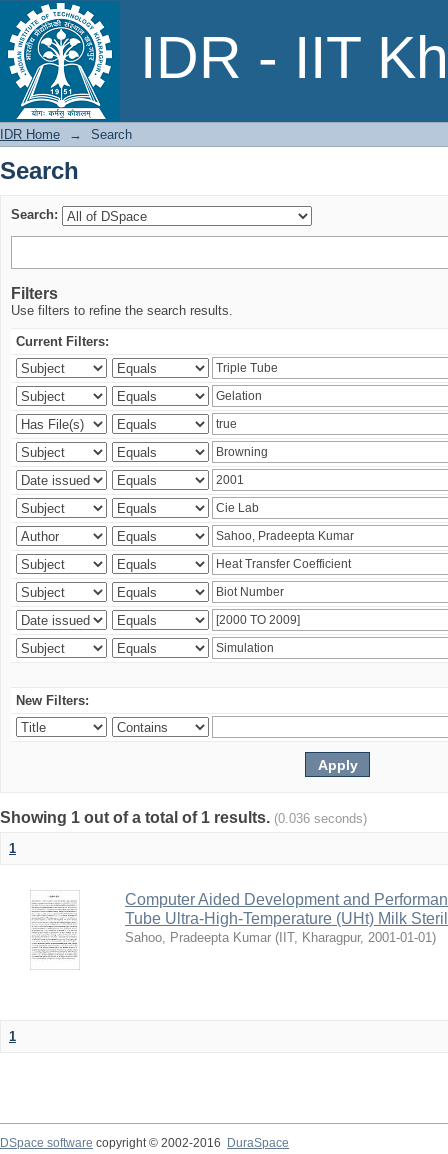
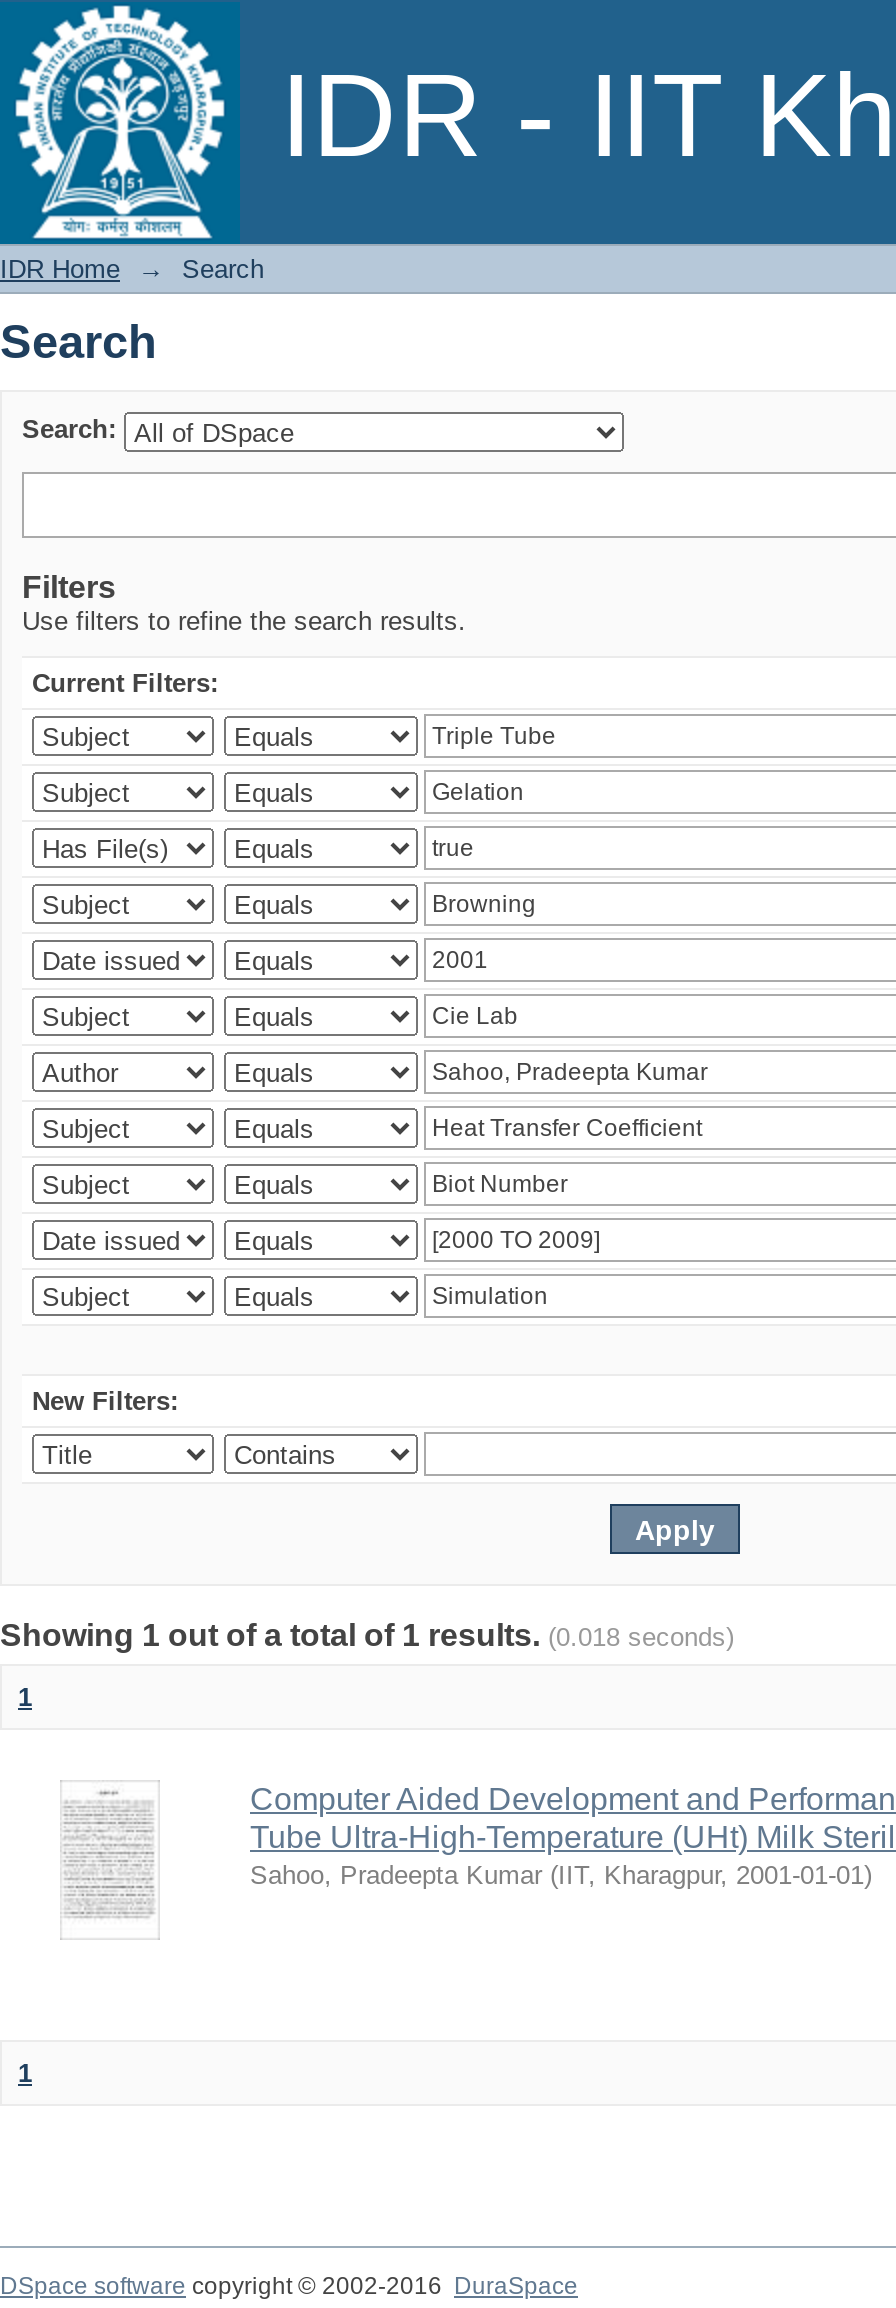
[0,809,367,826] Showing 1 out of a total of 1 results. (0.036 seconds) -> [0,1618,734,1652] Showing 1 out of a total of 1 results. (0.018 seconds)

